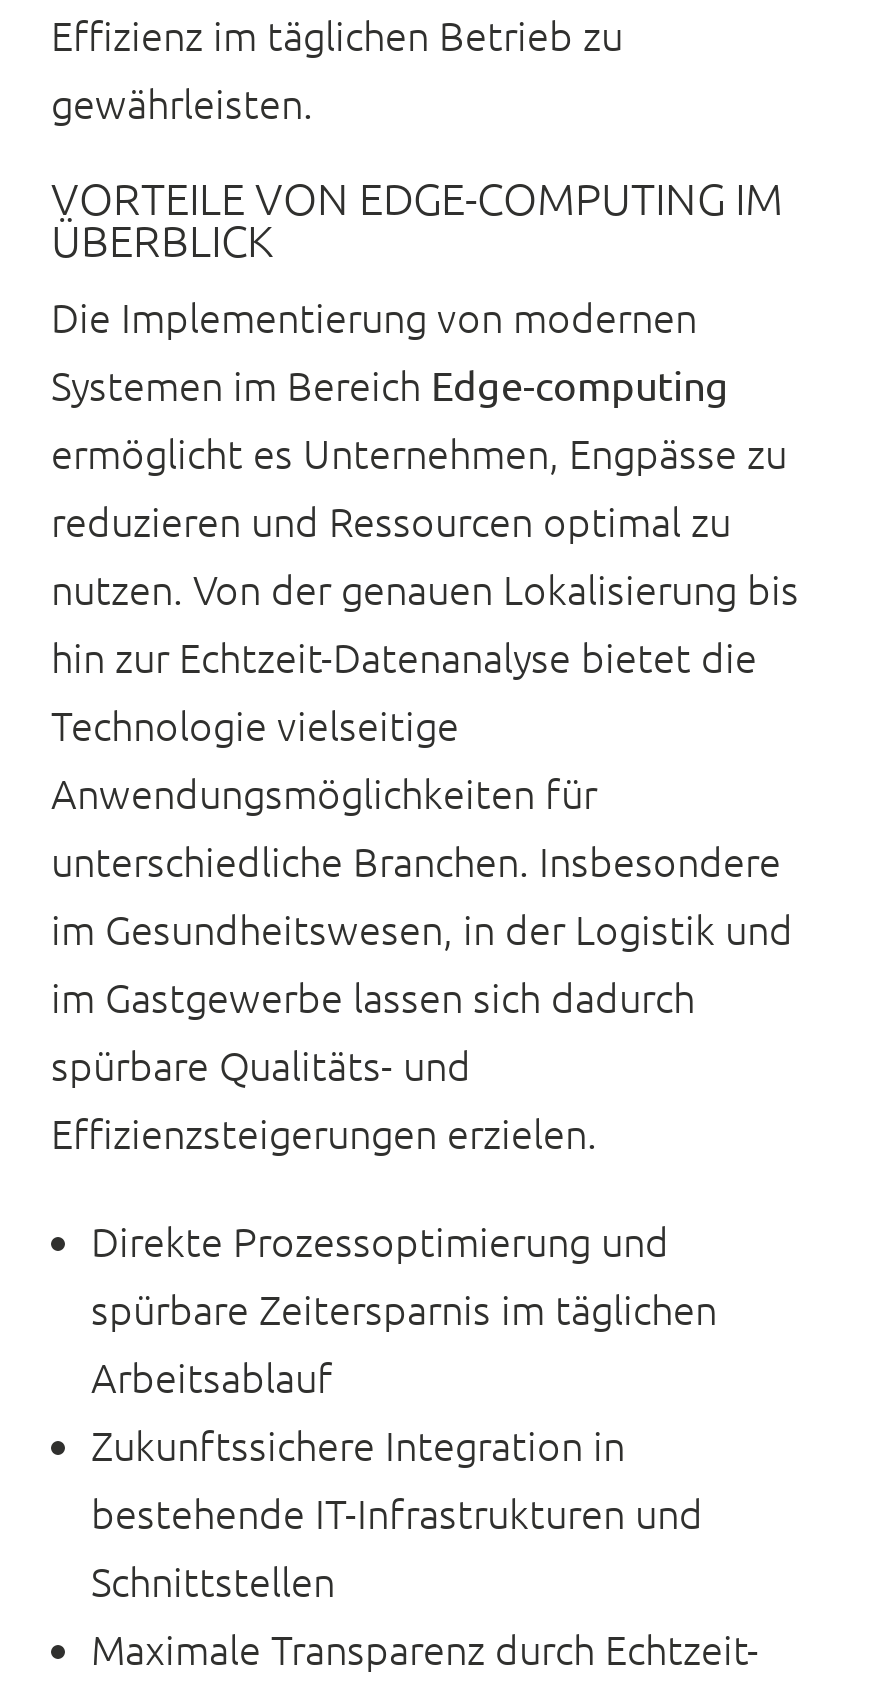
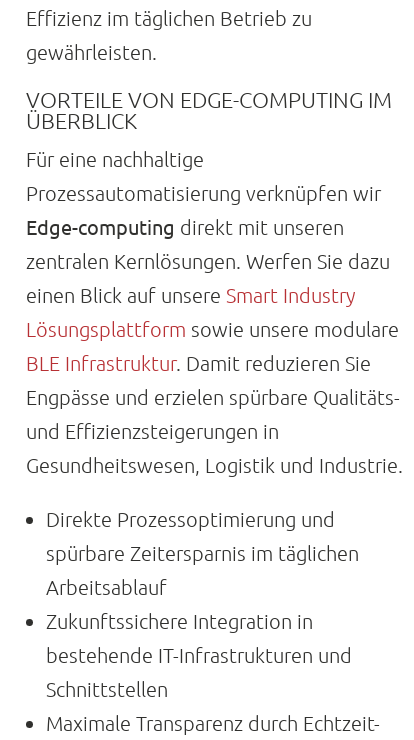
[51,293,799,1157] Die Implementierung von modernen | Systemen im Bereich Edge-computing | ermöglicht es Unternehmen, Engpässe zu | reduzieren und Ressourcen optimal zu | nutzen. Von der genauen Lokalisierung bis | hin zur Echtzeit-Datenanalyse bietet die | Technologie vielseitige | Anwendungsmöglichkeiten für | unterschiedliche Branchen. Insbesondere | im Gesundheitswesen, in der Logistik und | im Gastgewerbe lassen sich dadurch | spürbare Qualitäts- und | Effizienzsteigerungen erzielen. -> [26,147,403,477] Für eine nachhaltige | Prozessautomatisierung verknüpfen wir | Edge-computing direkt mit unseren | zentralen Kernlösungen. Werfen Sie dazu | einen Blick auf unsere Smart Industry | Lösungsplattform sowie unsere modulare | BLE Infrastruktur. Damit reduzieren Sie | Engpässe und erzielen spürbare Qualitäts- | und Effizienzsteigerungen in | Gesundheitswesen, Logistik und Industrie.

